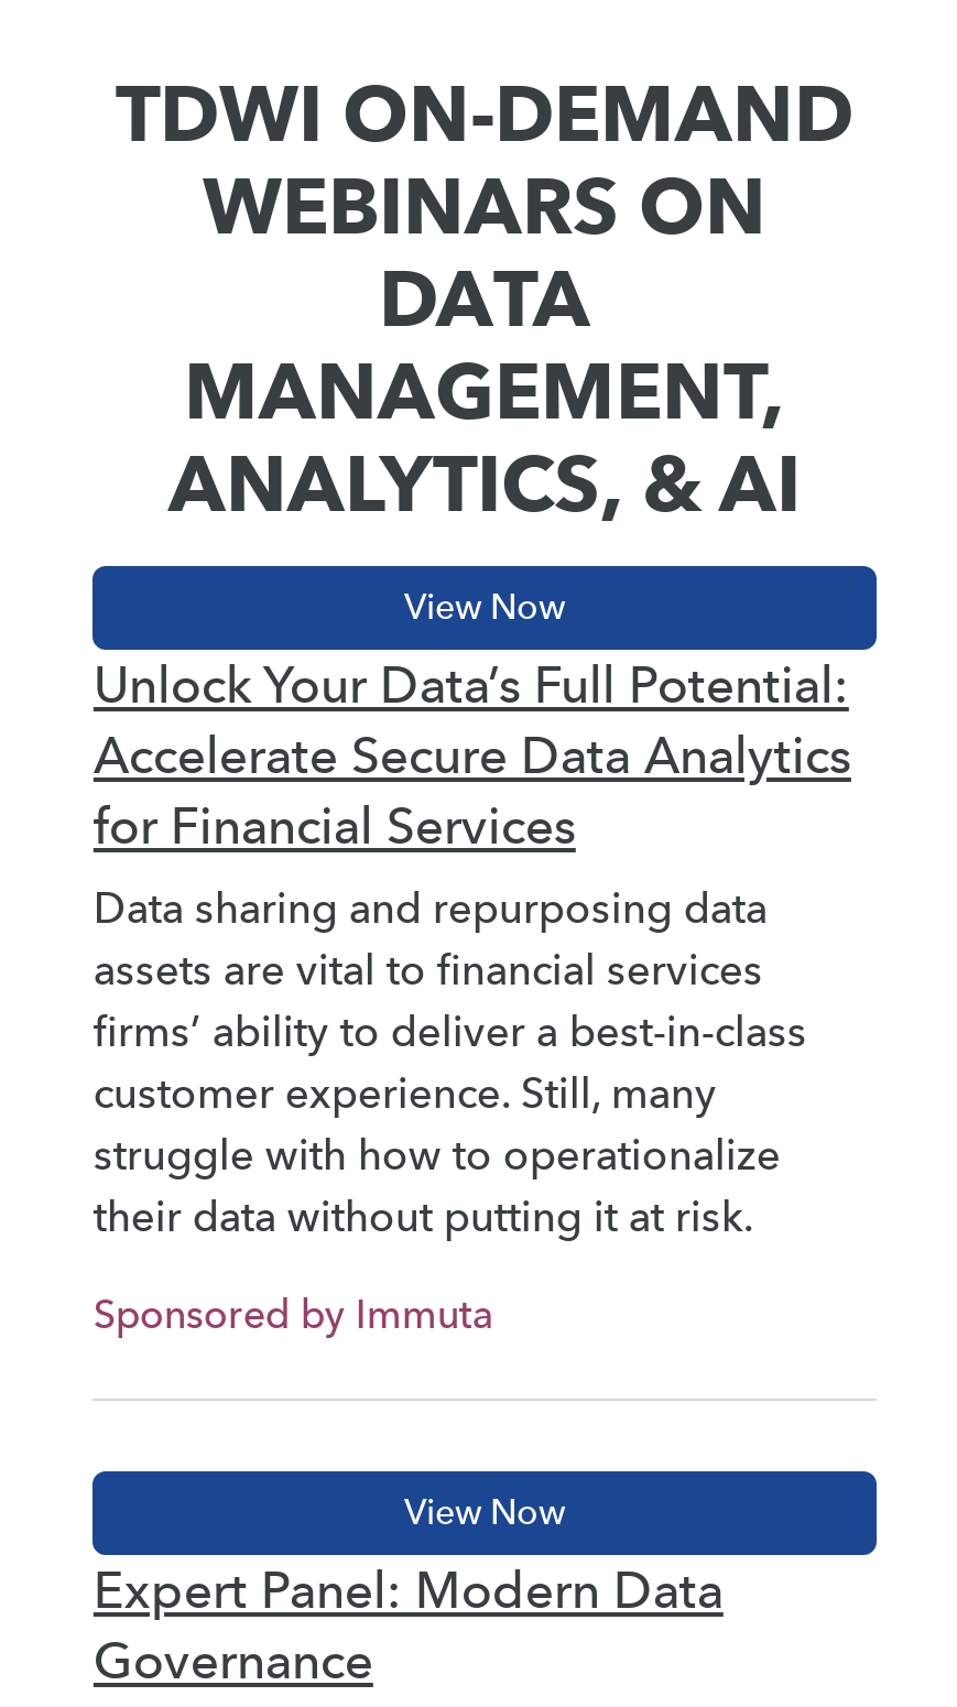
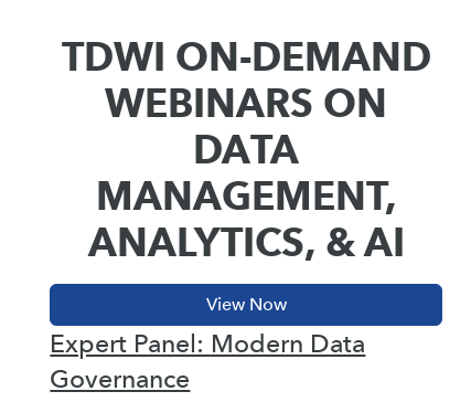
[93,654,851,1339] Unlock Your Data’s Full Potential: | Accelerate Secure Data Analytics | for Financial Services | Data sharing and repurposing data | assets are vital to financial services | firms’ ability to deliver a best-in-class | customer experience. Still, many | struggle with how to operationalize | their data without putting it at risk. | Sponsored by Immuta -> none

